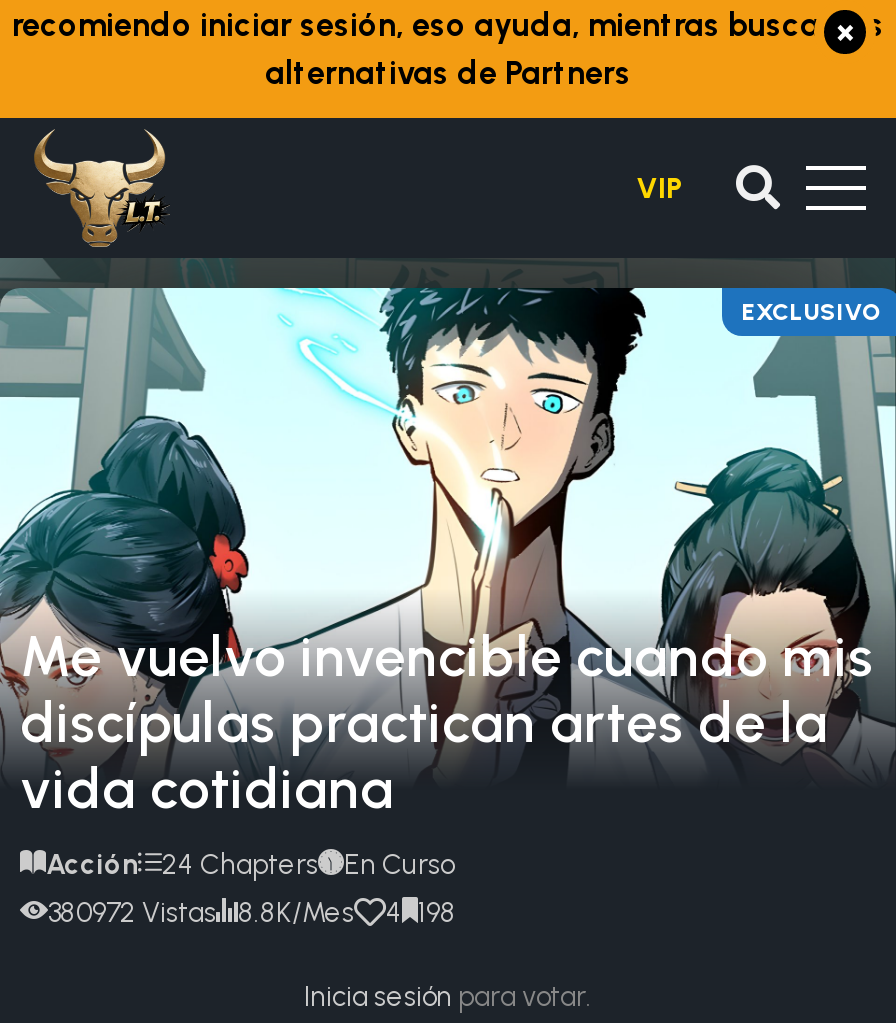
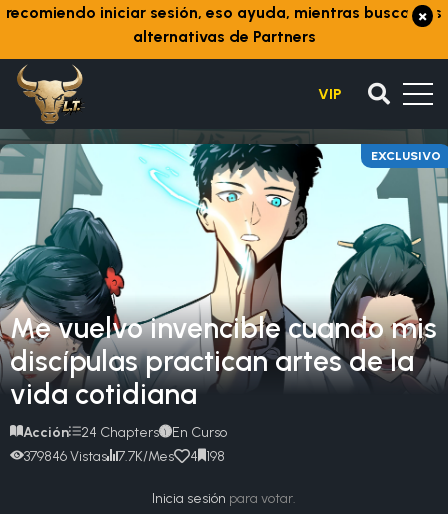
[48,895,354,929] 380972 Vistas | 8.8K/mes -> [24,447,174,464] 379846 Vistas | 7.7K/mes

